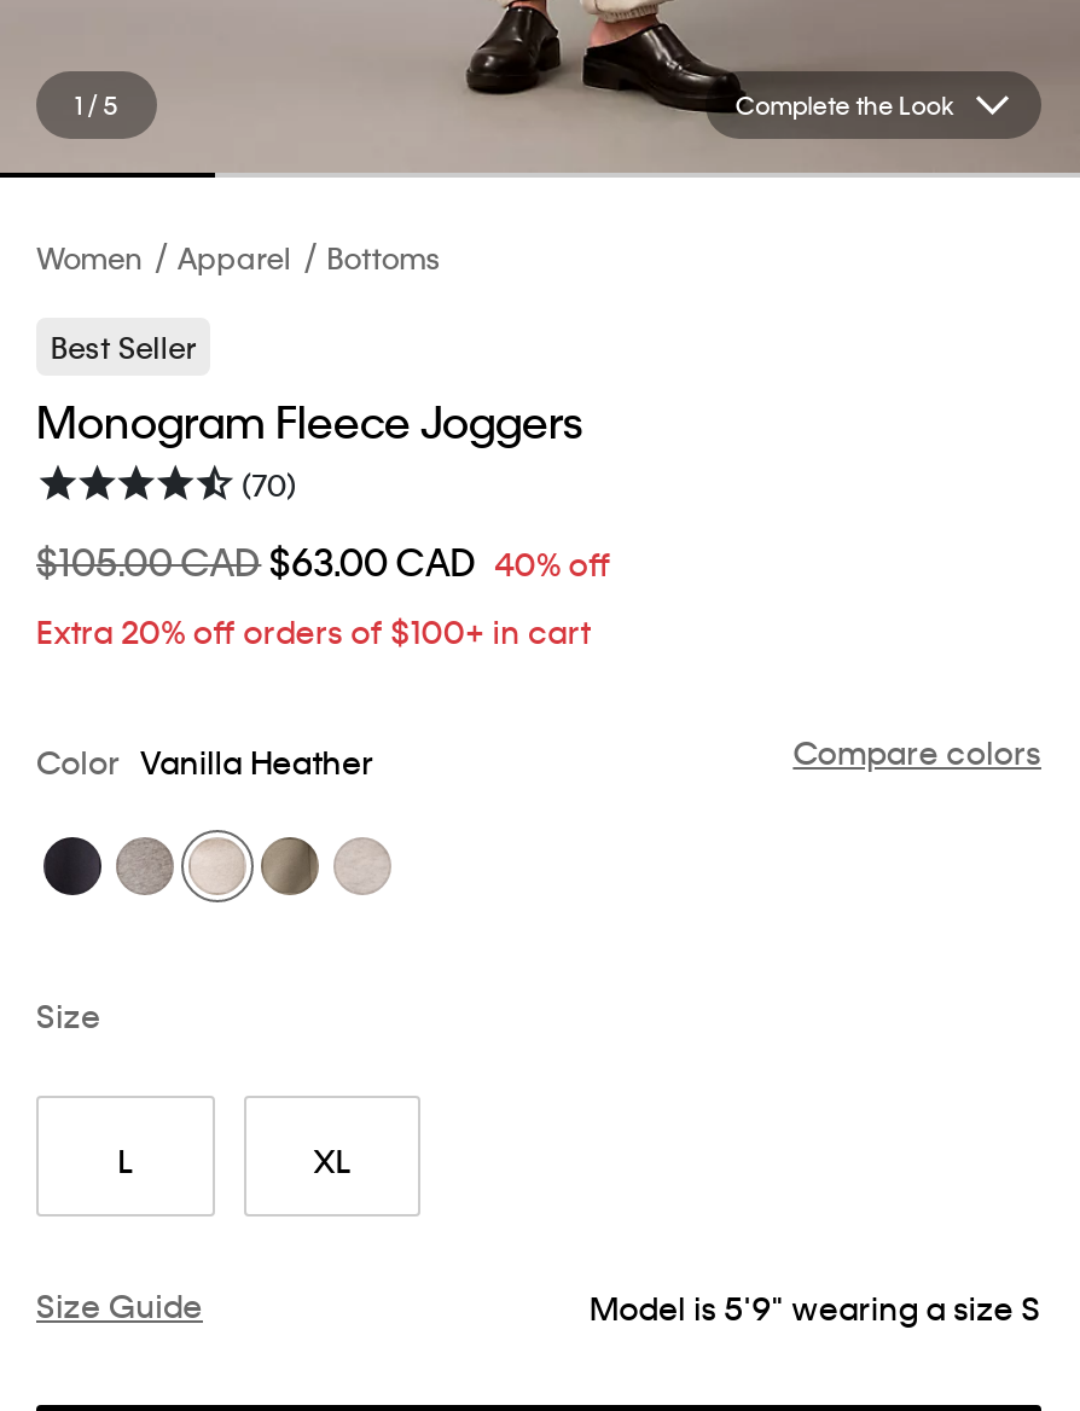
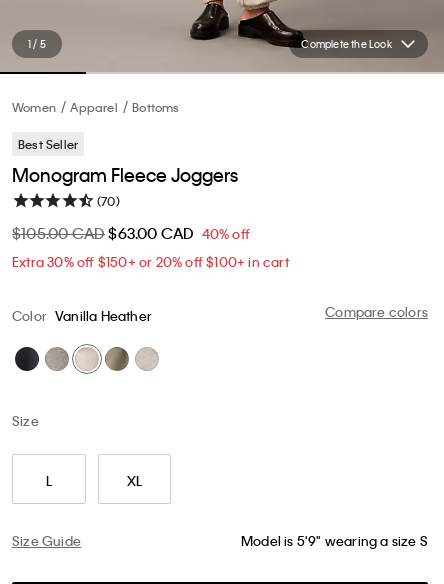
[36,611,590,652] Extra 20% off orders of $100+ in cart -> [12,253,289,270] Extra 30% off $150+ or 20% off $100+ in cart

